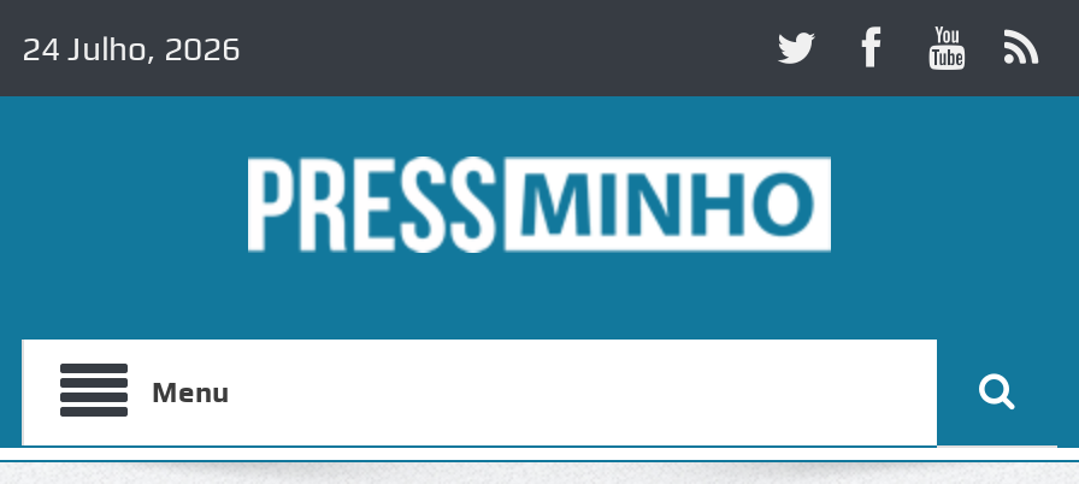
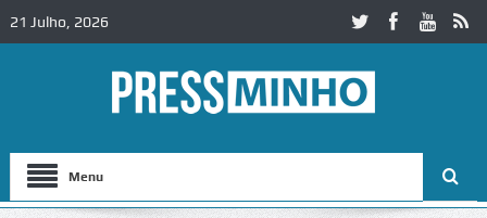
[22,29,241,67] 24 Julho, 2026 -> [10,13,109,30] 21 Julho, 2026

